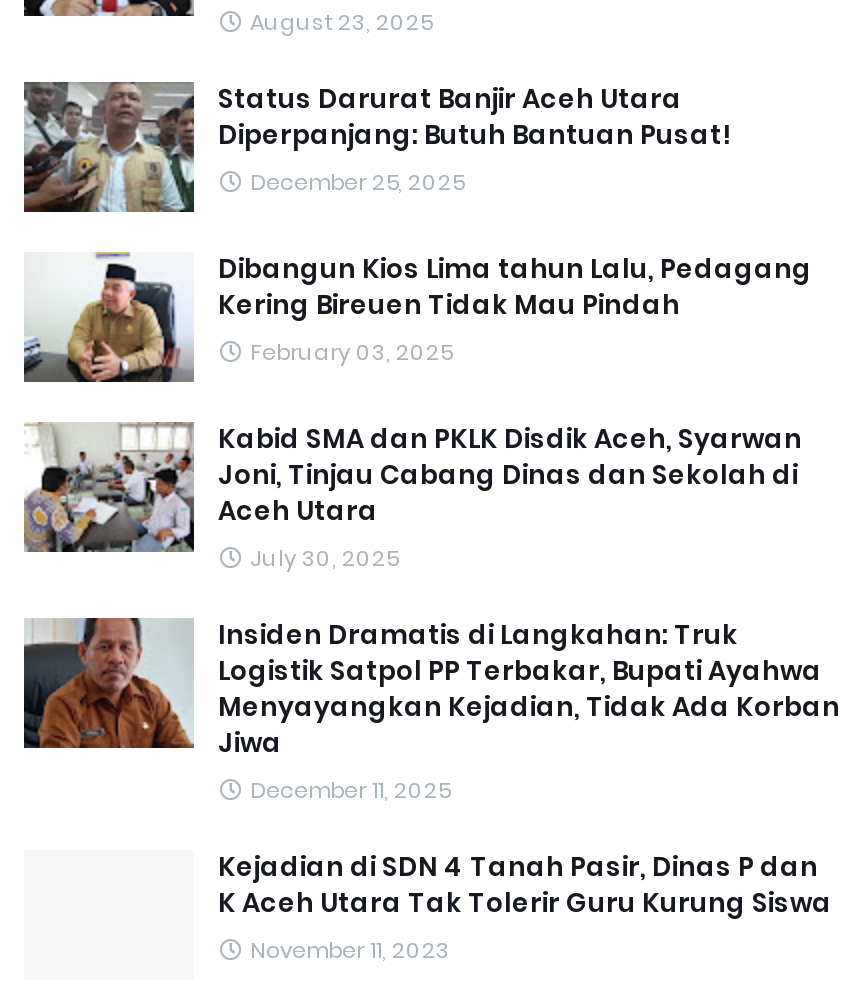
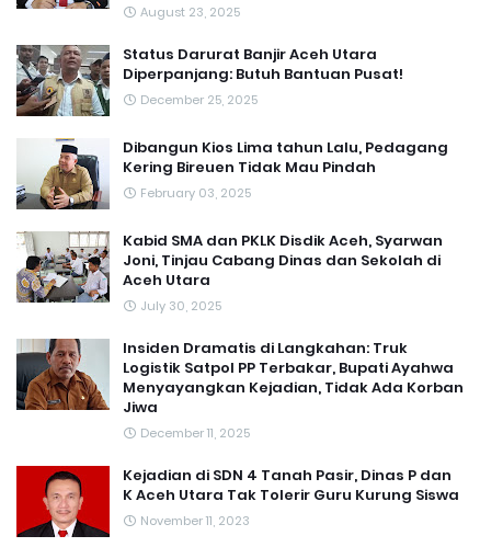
none -> [15,465,111,538] [image]

